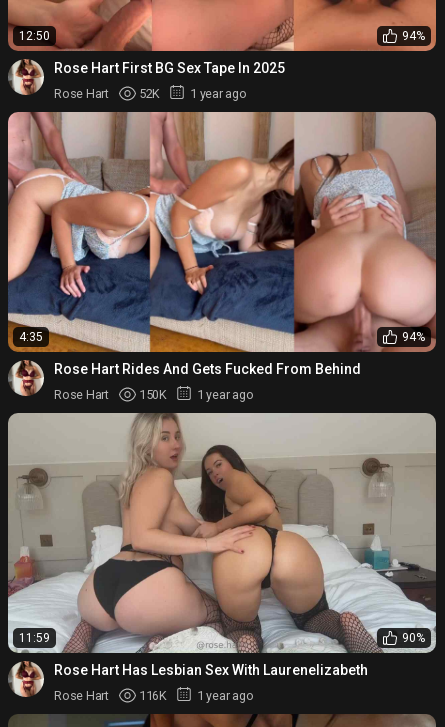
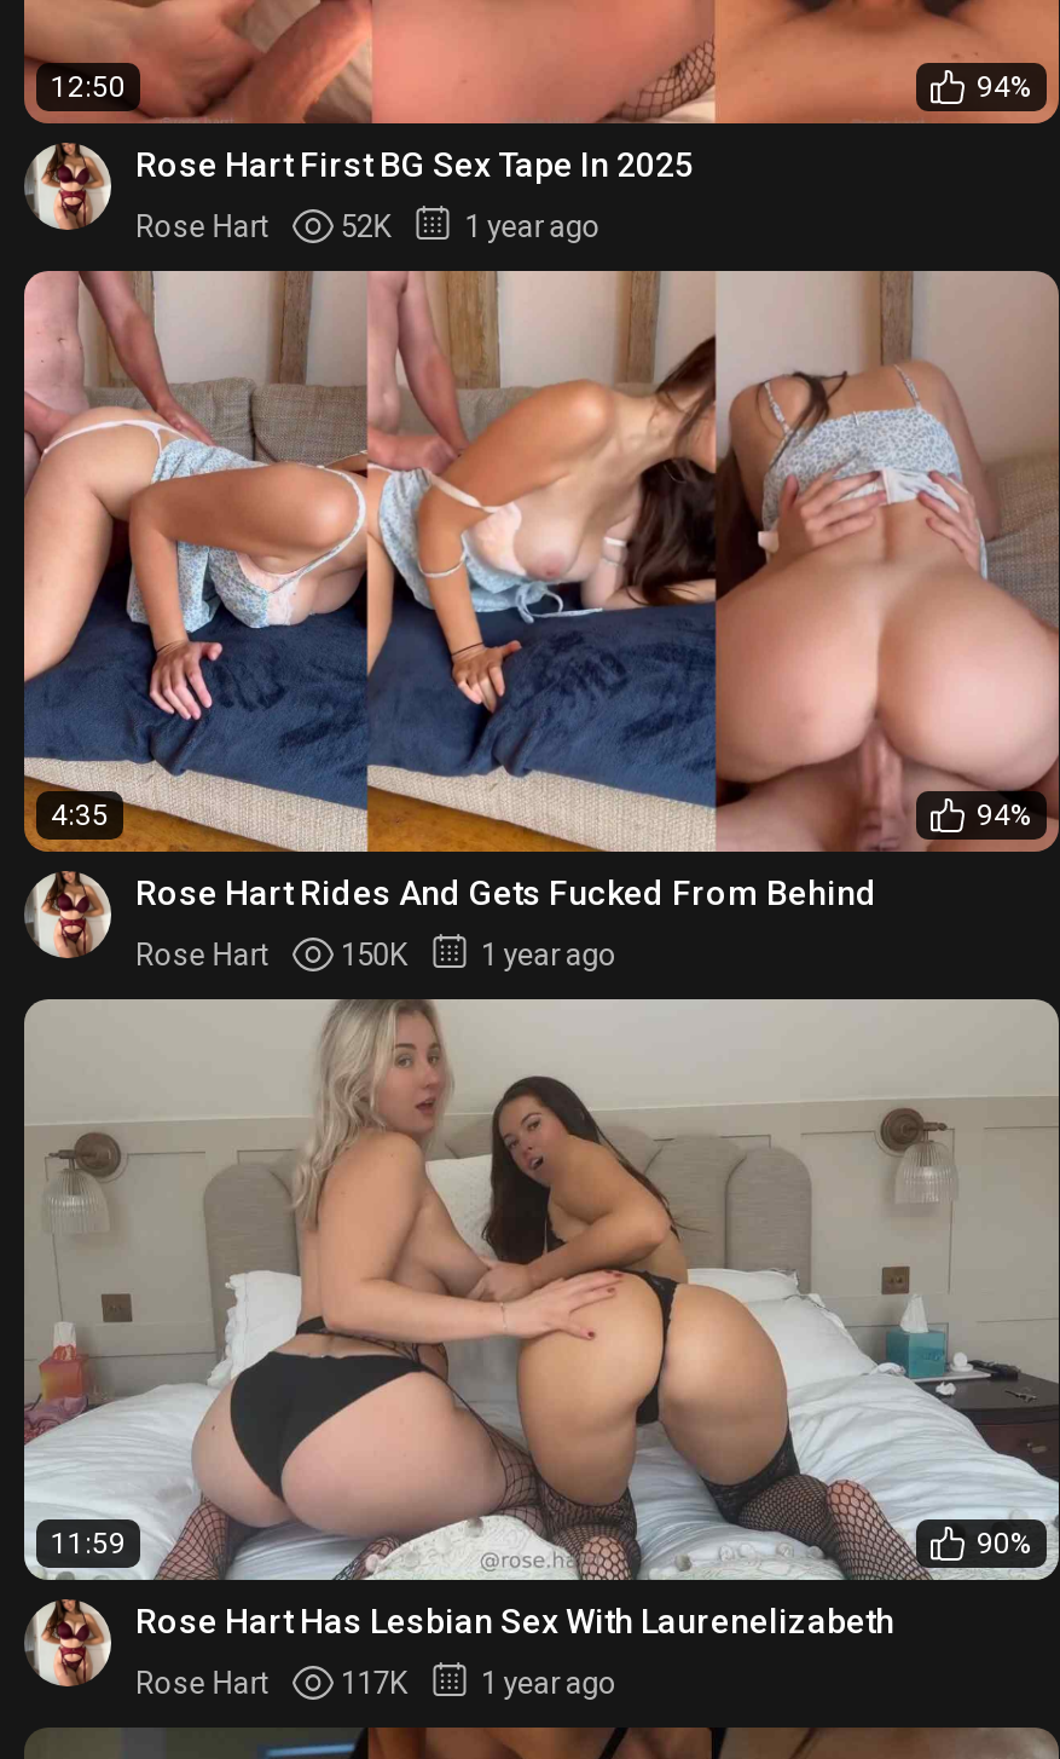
[139,688,253,703] 116K 1 year ago -> [340,1664,617,1700] 117K 1 year ago

